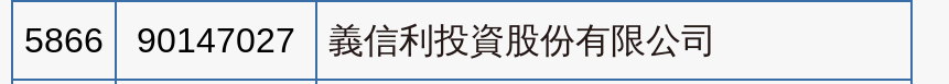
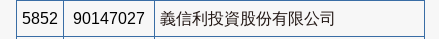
[24,22,716,59] 5866 90147027 義信利投資股份有限公司 -> [22,10,336,27] 5852 90147027 義信利投資股份有限公司

